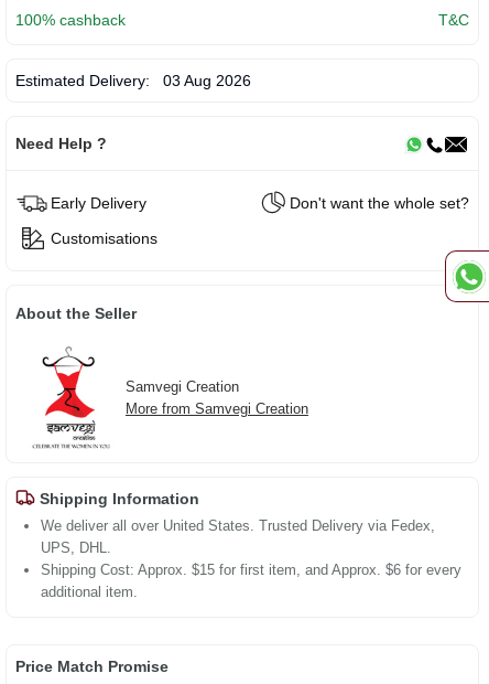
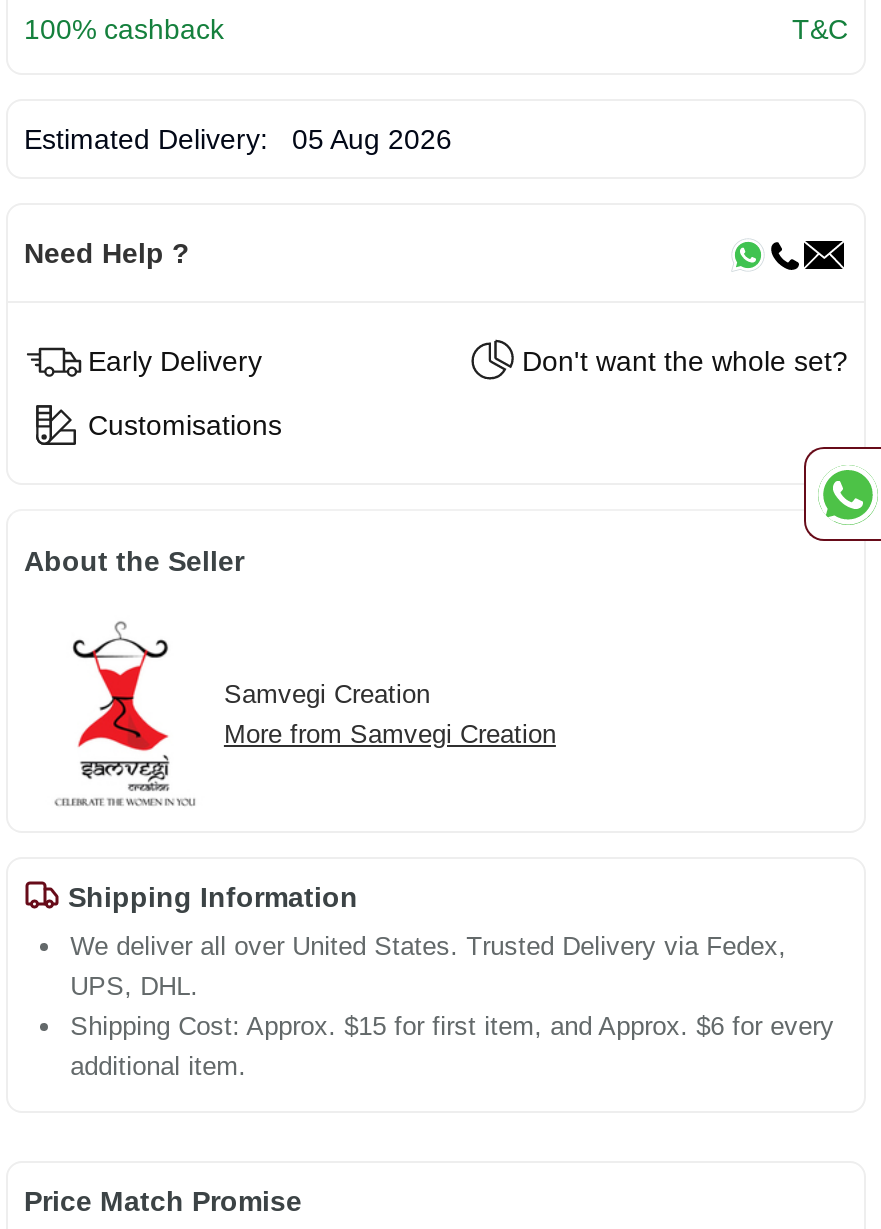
[15,72,251,89] Estimated Delivery: 03 Aug 2026 -> [24,123,452,155] Estimated Delivery: 05 Aug 2026

